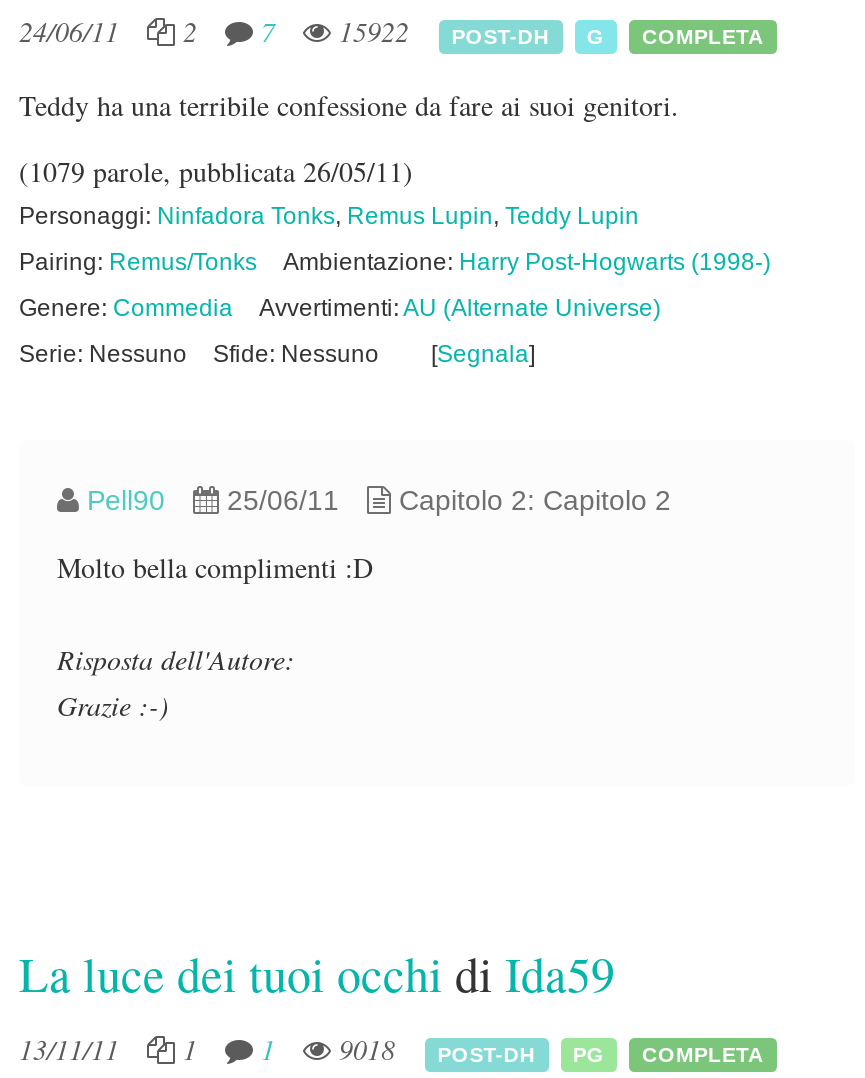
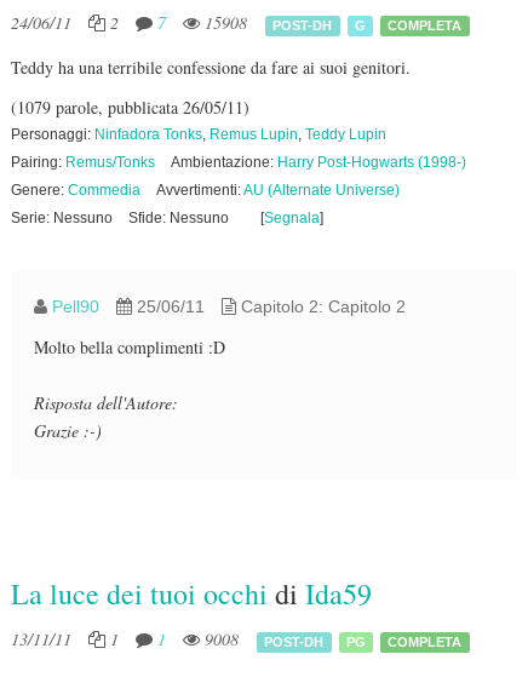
[19,13,764,51] 24/06/11 2 7 15922 POST-DH G COMPLETA -> [11,11,462,34] 24/06/11 2 7 15908 POST-DH G COMPLETA
[331,1031,395,1069] 9018 -> [200,628,239,651] 9008

